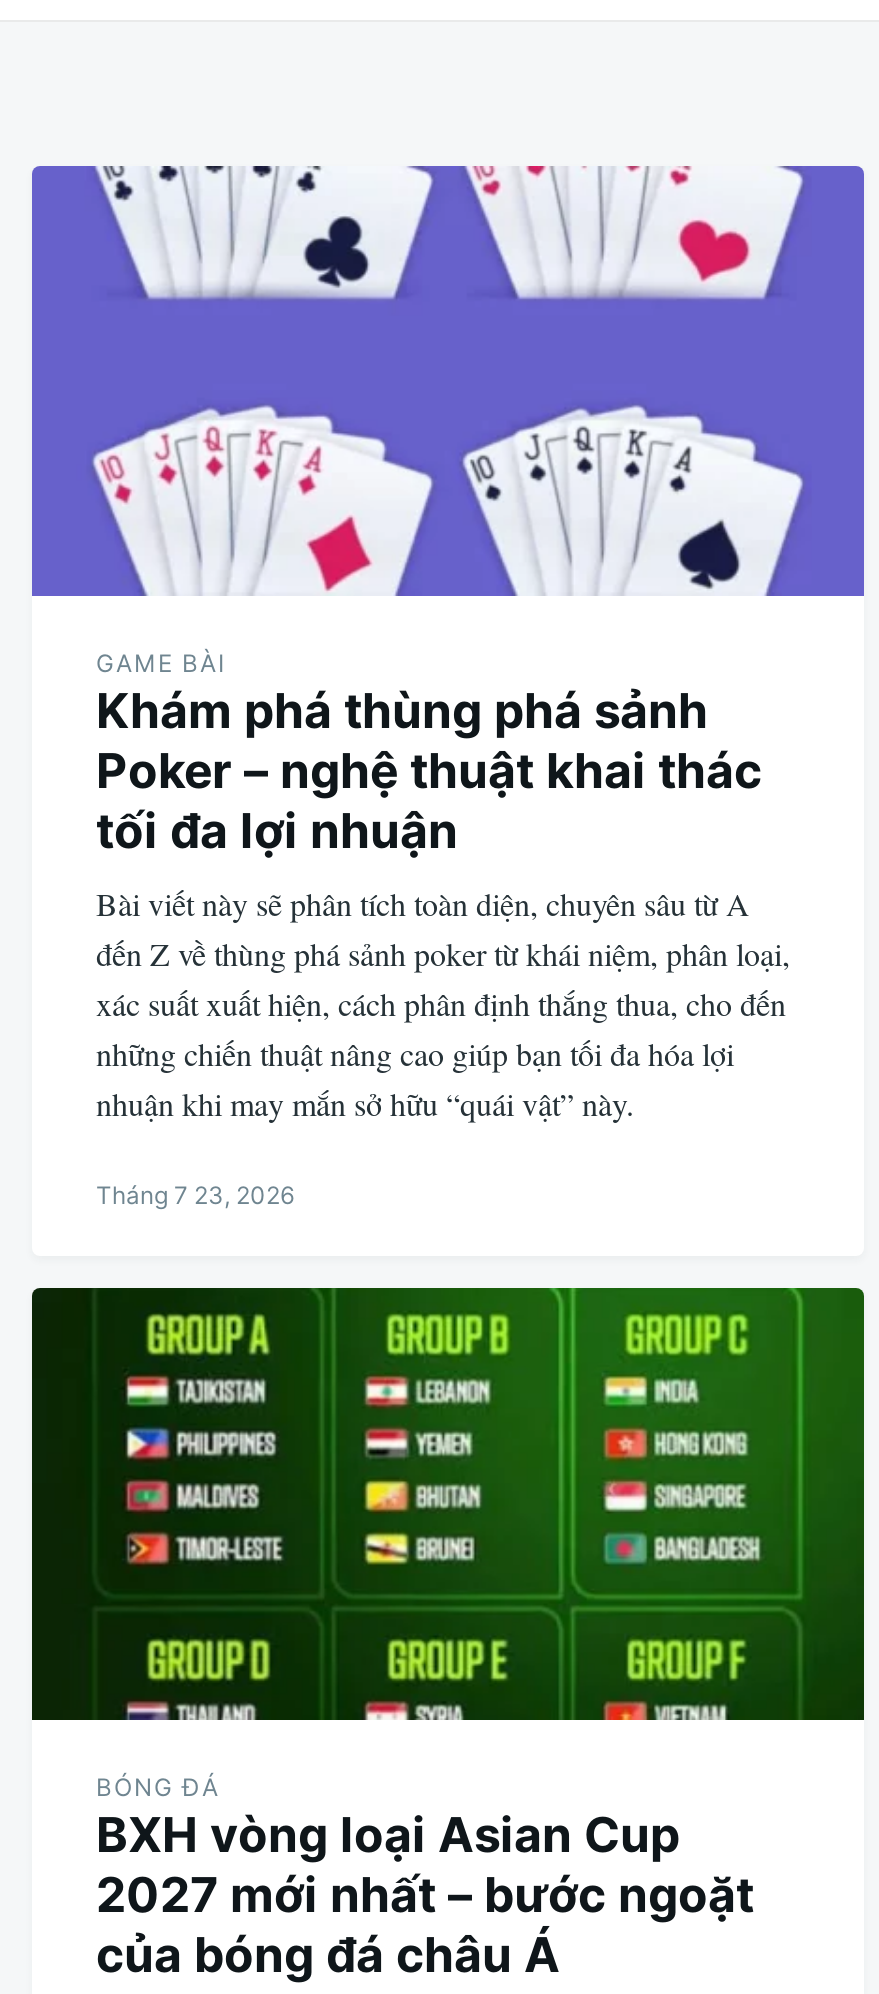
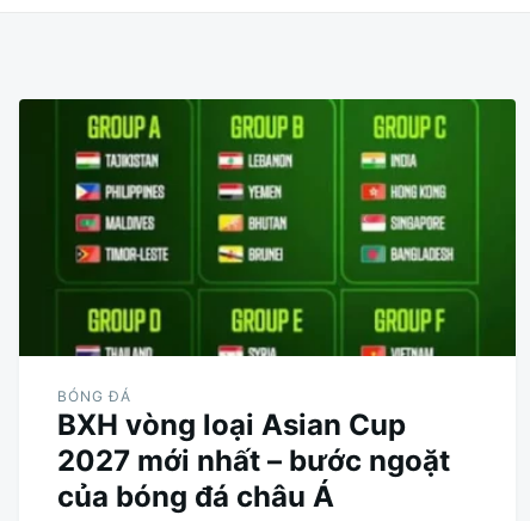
[30,164,866,1211] [image] | GAME BÀI | Khám phá thùng phá sảnh | Poker – nghệ thuật khai thác | tối đa lợi nhuận | Bài viết này sẽ phân tích toàn diện, chuyên sâu từ A | đến Z về thùng phá sảnh poker từ khái niệm, phân loại, | xác suất xuất hiện, cách phân định thắng thua, cho đến | những chiến thuật nâng cao giúp bạn tối đa hóa lợi | nhuận khi may mắn sở hữu “quái vật” này. | Tháng 7 23, 2026 -> none

